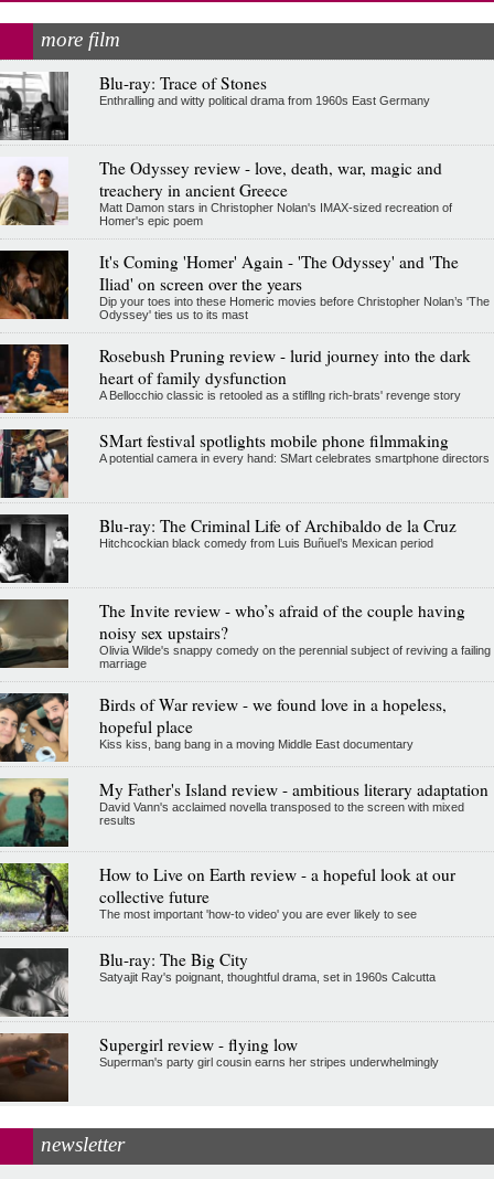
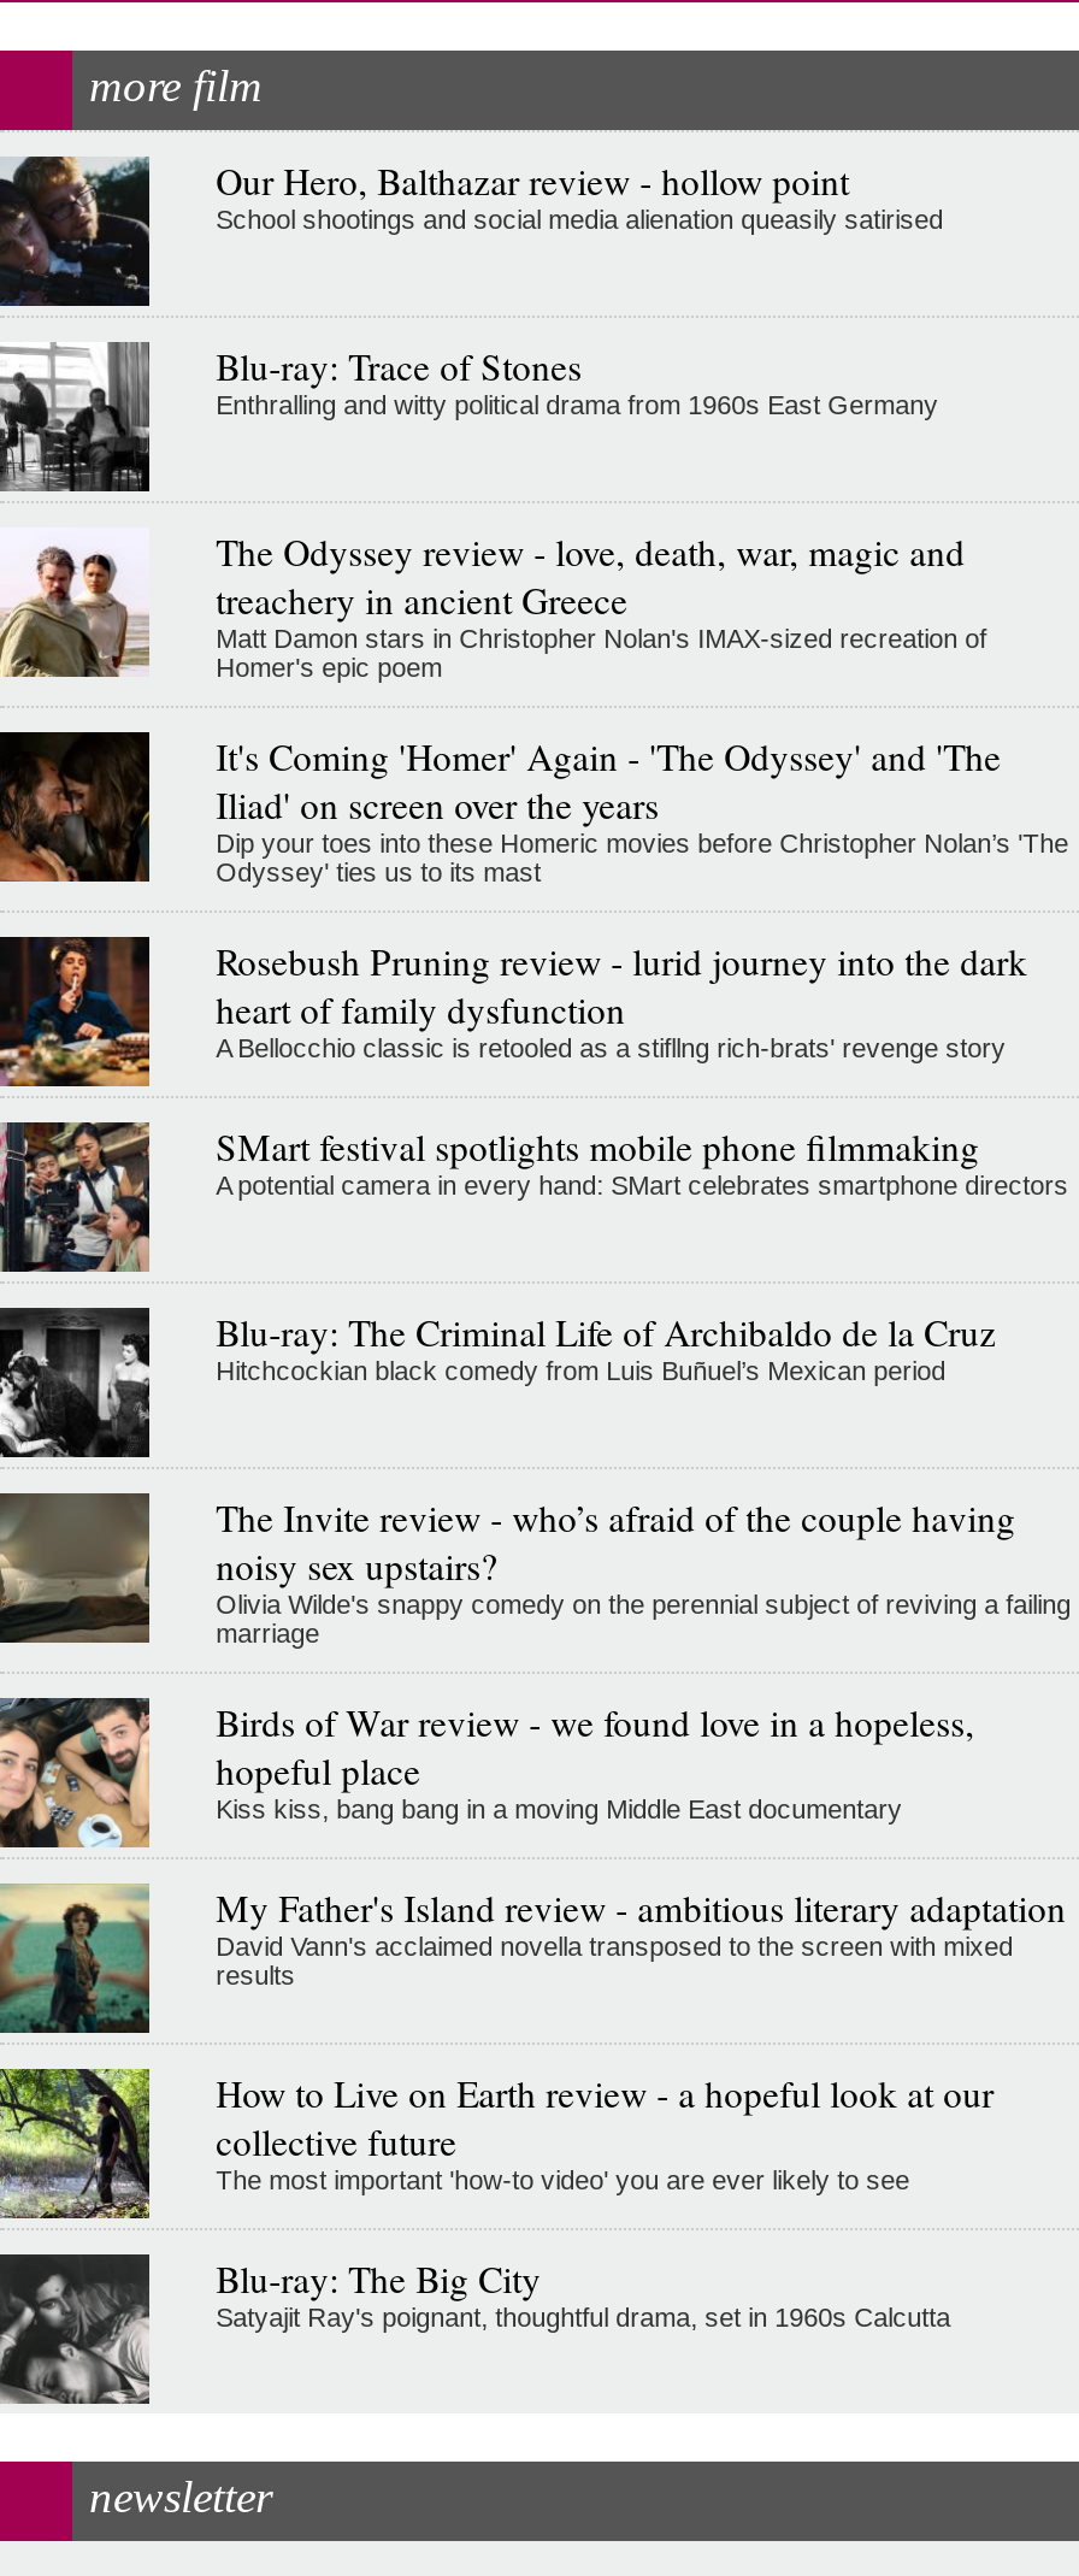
none -> [7,154,943,306] [image] | Our Hero, Balthazar review - hollow point | School shootings and social media alienation queasily satirised
moved [0,72,490,984] -> [0,343,1071,2332]: [image] | Blu-ray: Trace of Stones | Enthralling and witty political drama from 1960s East Germany | ... | Blu-ray: The Big City | Satyajit Ray's poignant, thoughtful drama, set in 1960s Calcutta
moved [0,953,71,1019] -> [0,2264,154,2409]: [image]
[3,1032,438,1103] [image] | Supergirl review - flying low | Superman's party girl cousin earns her stripes underwhelmingly -> none

